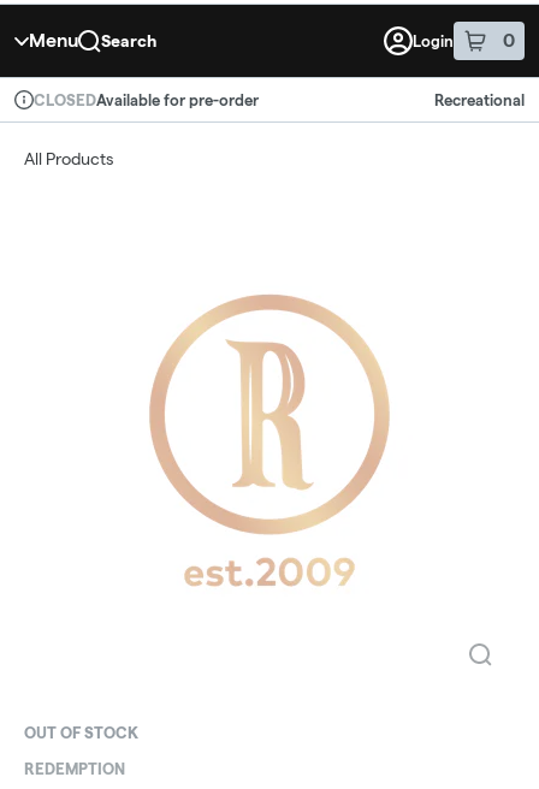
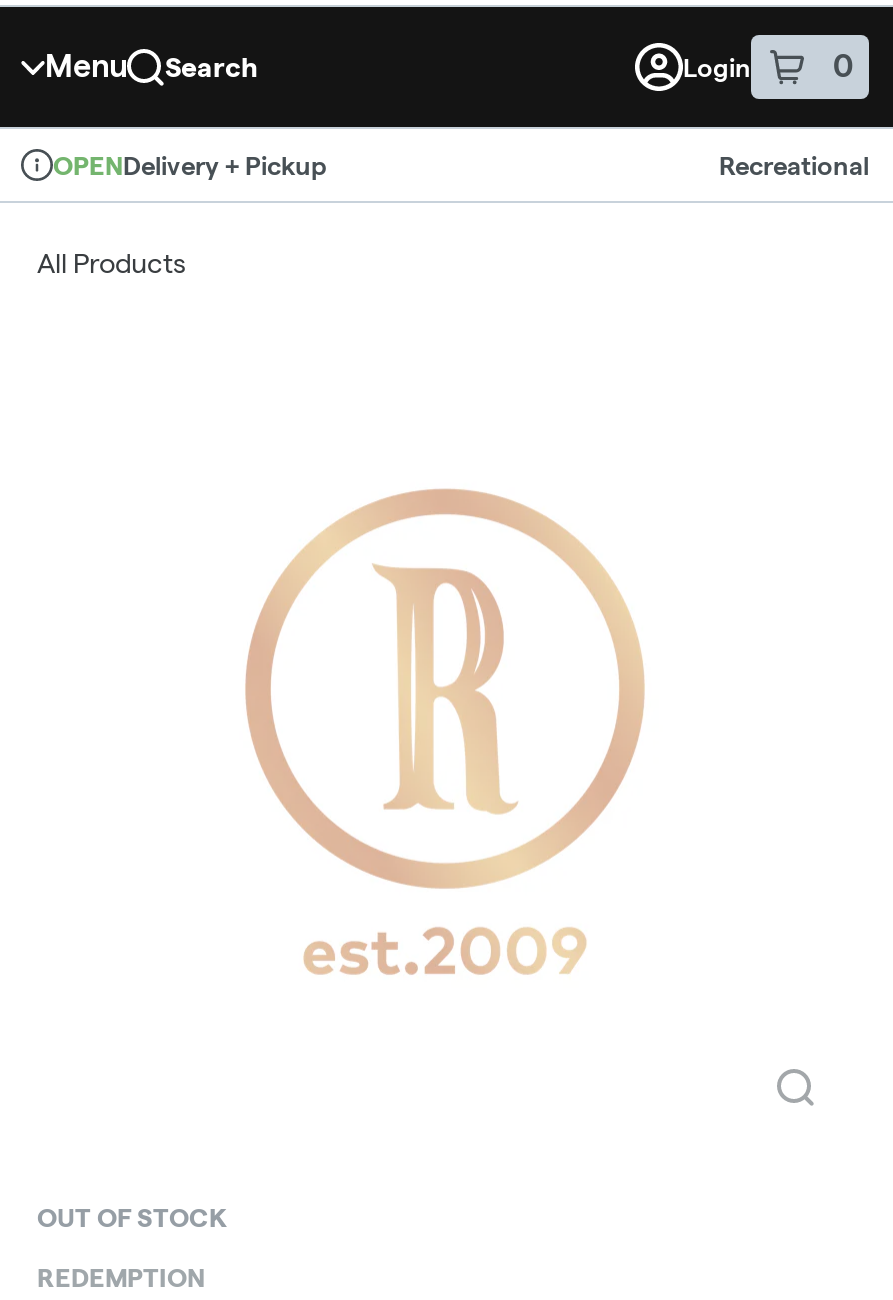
[34,91,259,108] CLOSEDAvailable for pre-order -> [53,150,327,179] OPENDelivery + Pickup

